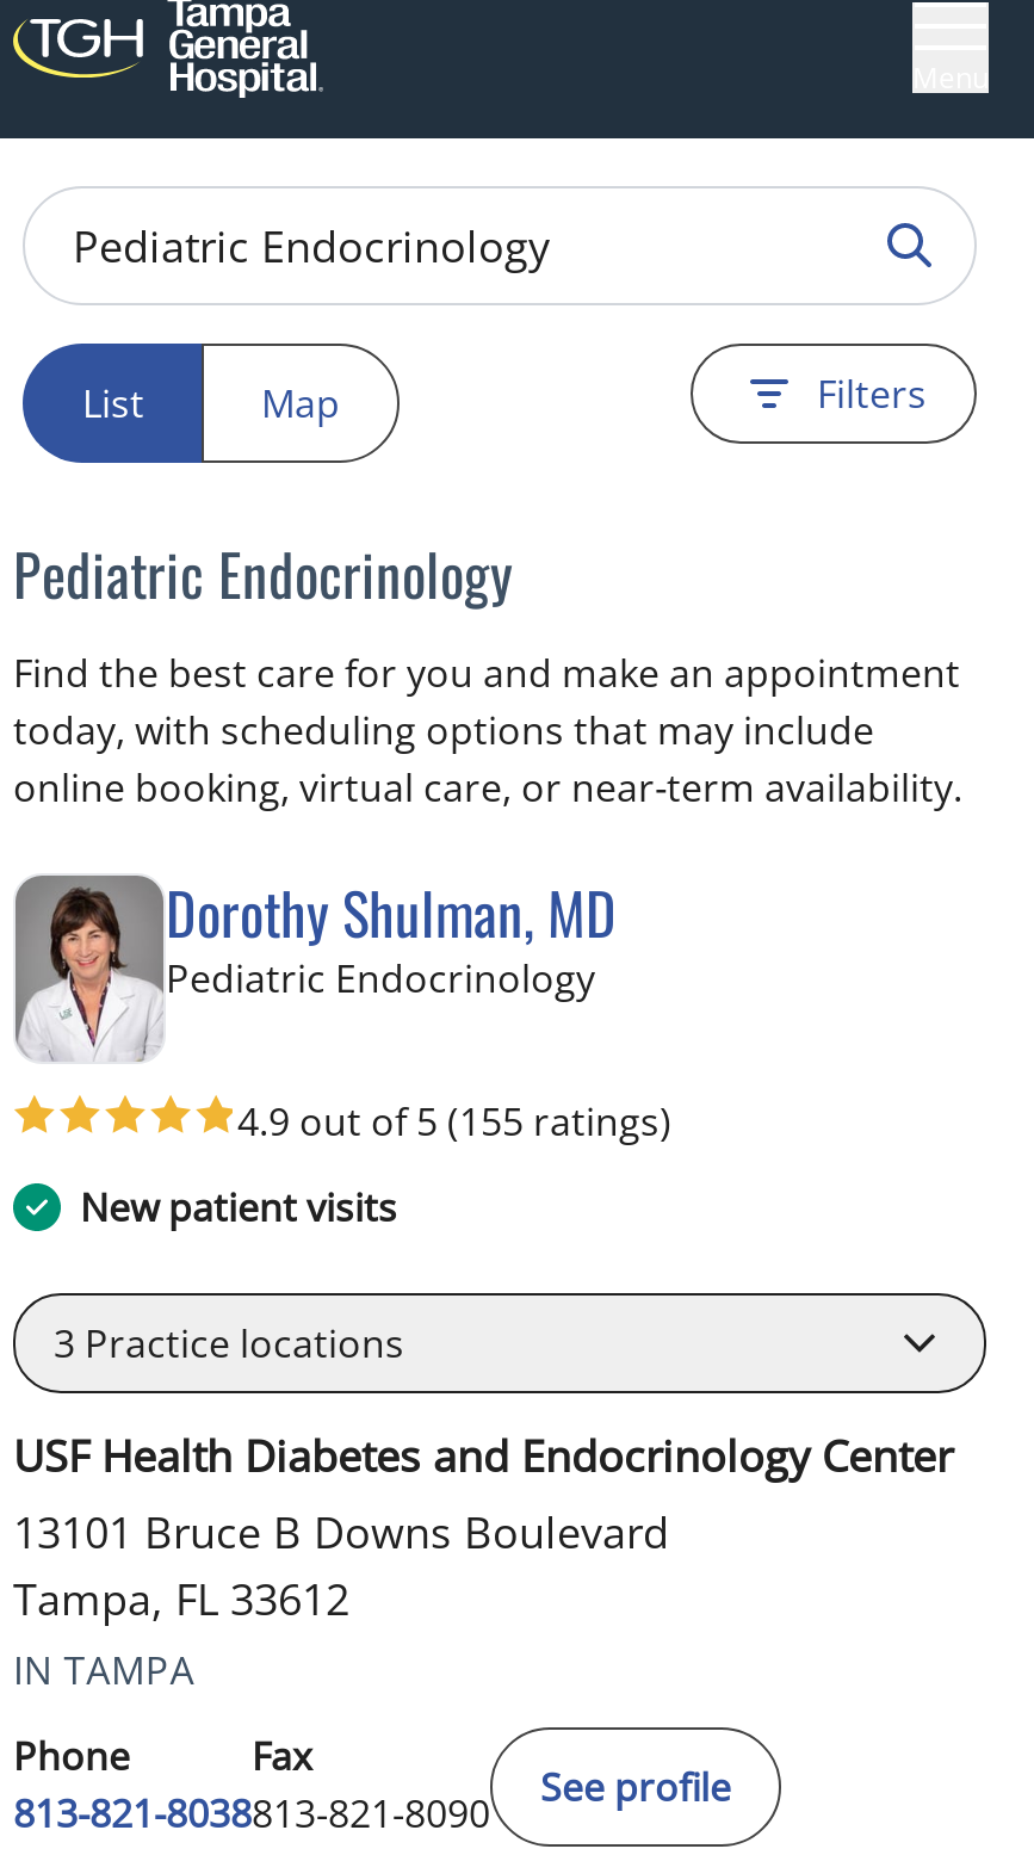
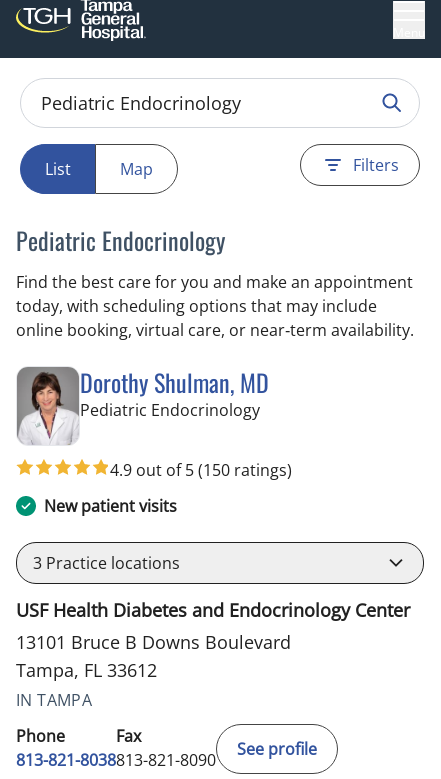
[237,1094,671,1147] 4.9 out of 5 (155 ratings) -> [110,459,292,481] 4.9 out of 5 (150 ratings)

